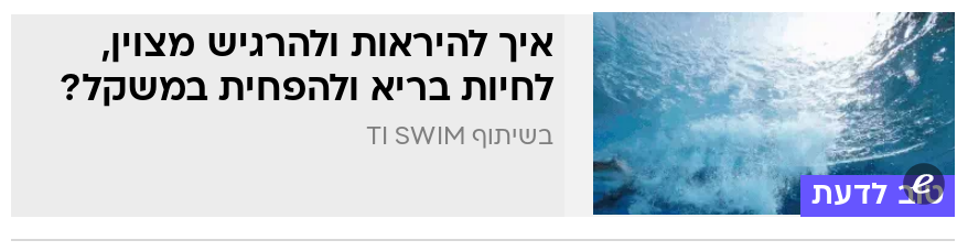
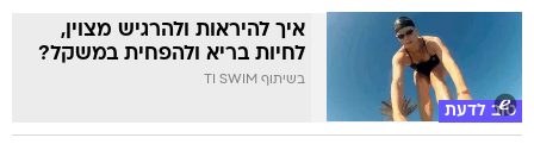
[591,12,955,217] [image] -> [325,11,523,123] [image]

